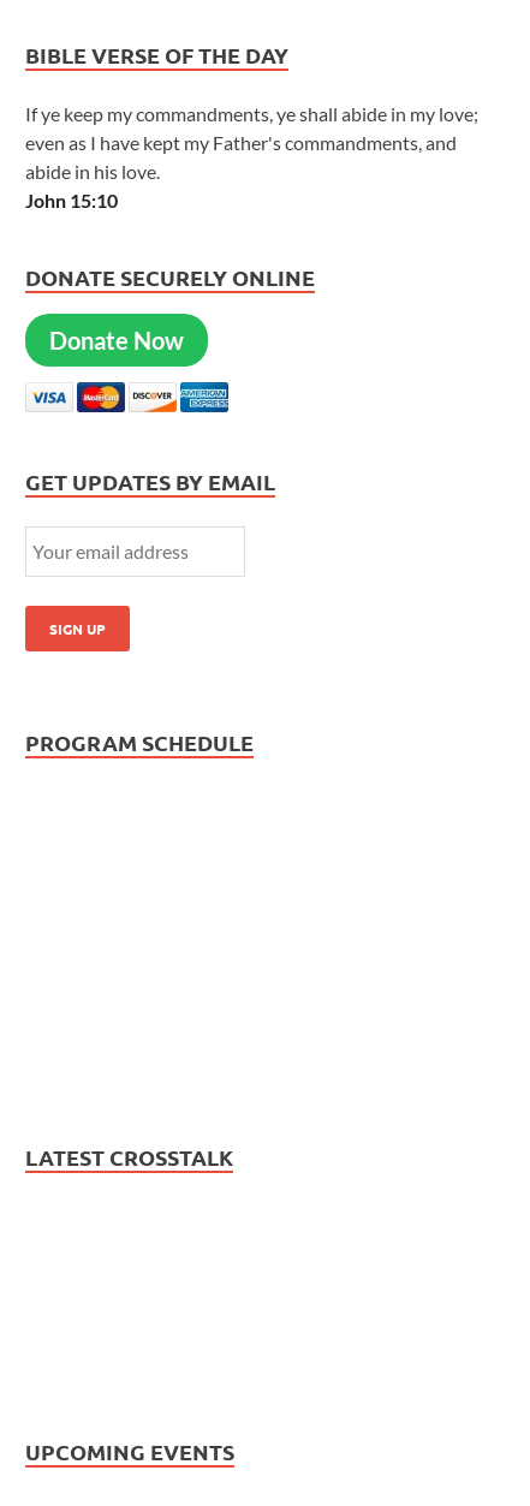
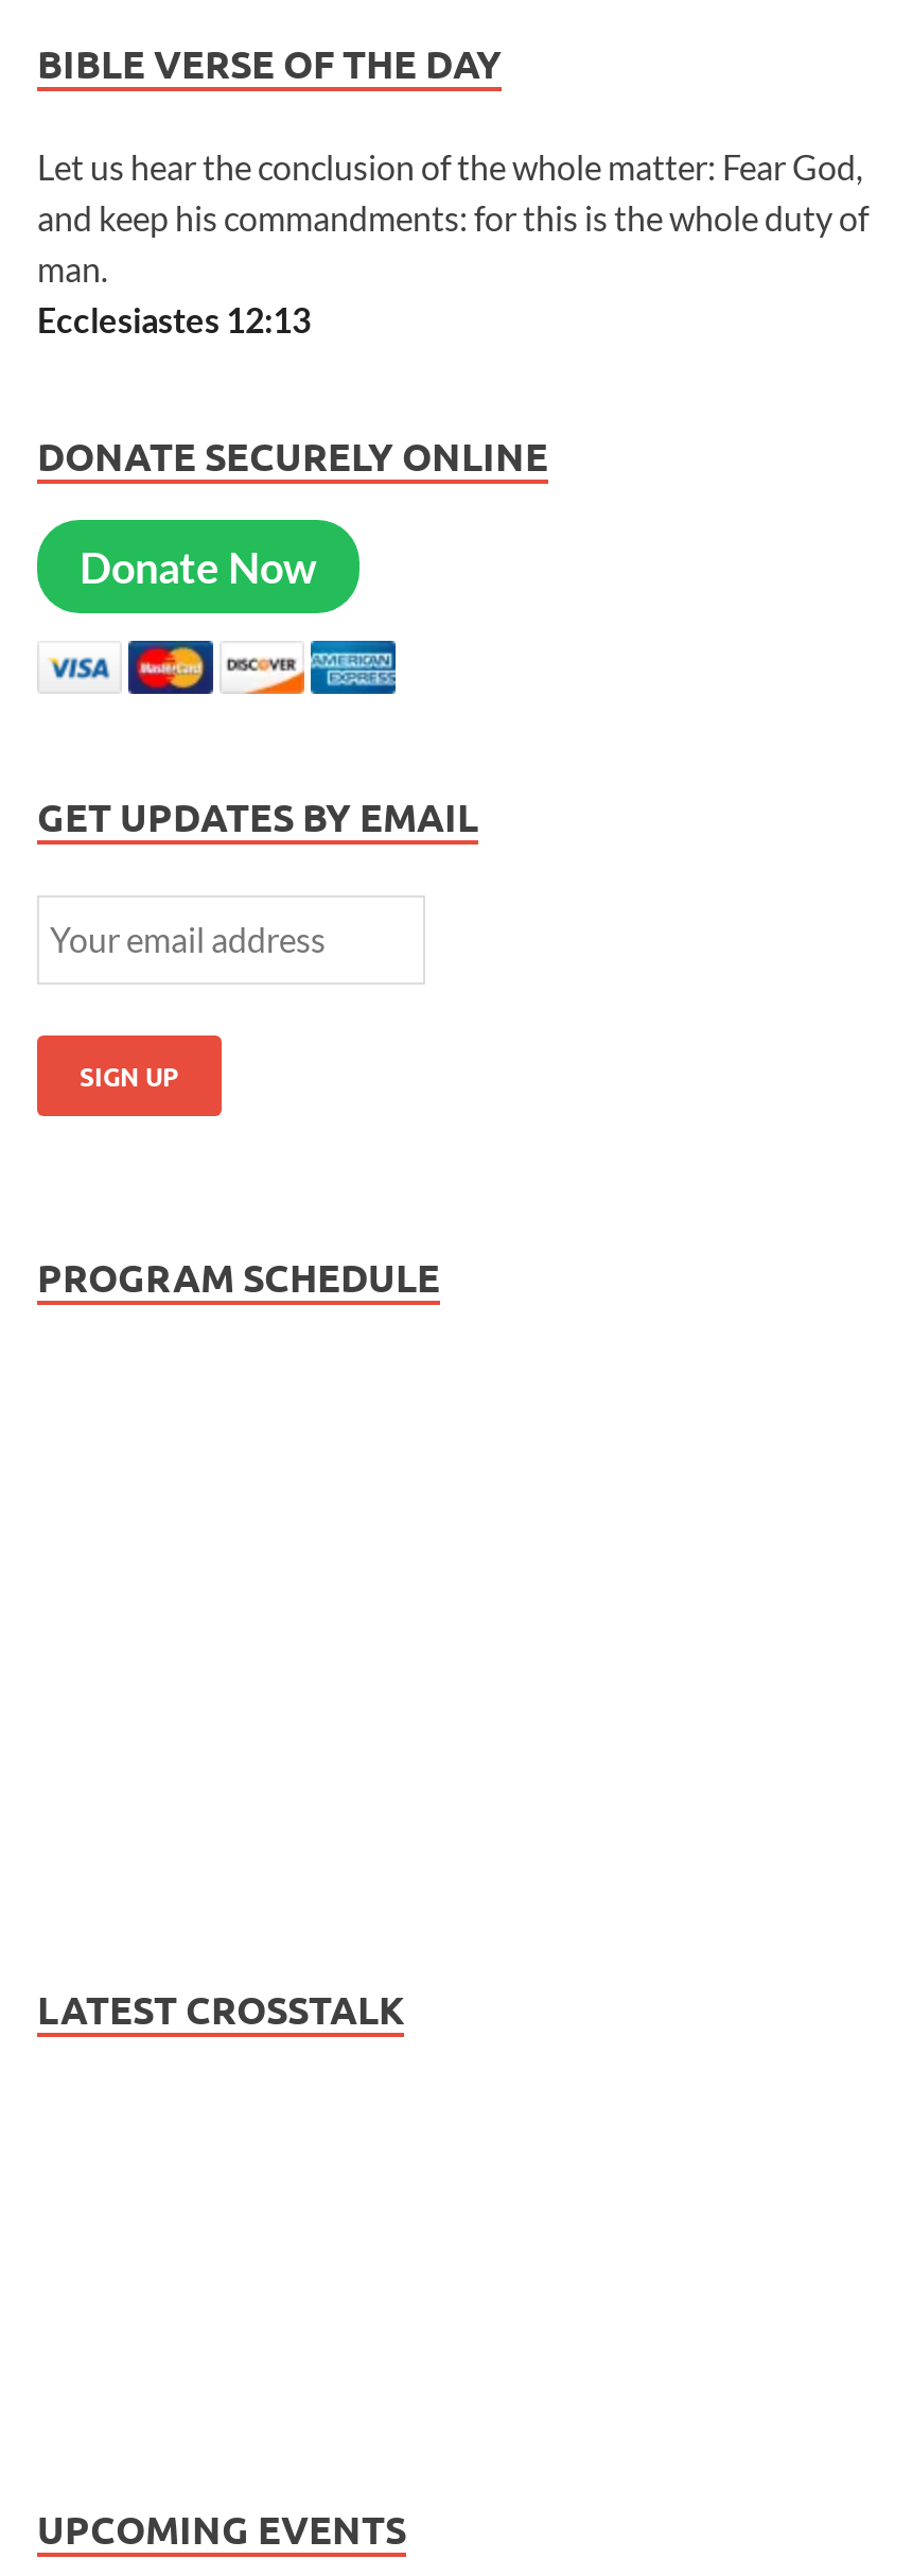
[25,102,478,211] If ye keep my commandments, ye shall abide in my love; | even as I have kept my Father's commandments, and | abide in his love. | John 15:10 -> [37,146,869,339] Let us hear the conclusion of the whole matter: Fear God, | and keep his commandments: for this is the whole duty of | man. | Ecclesiastes 12:13

